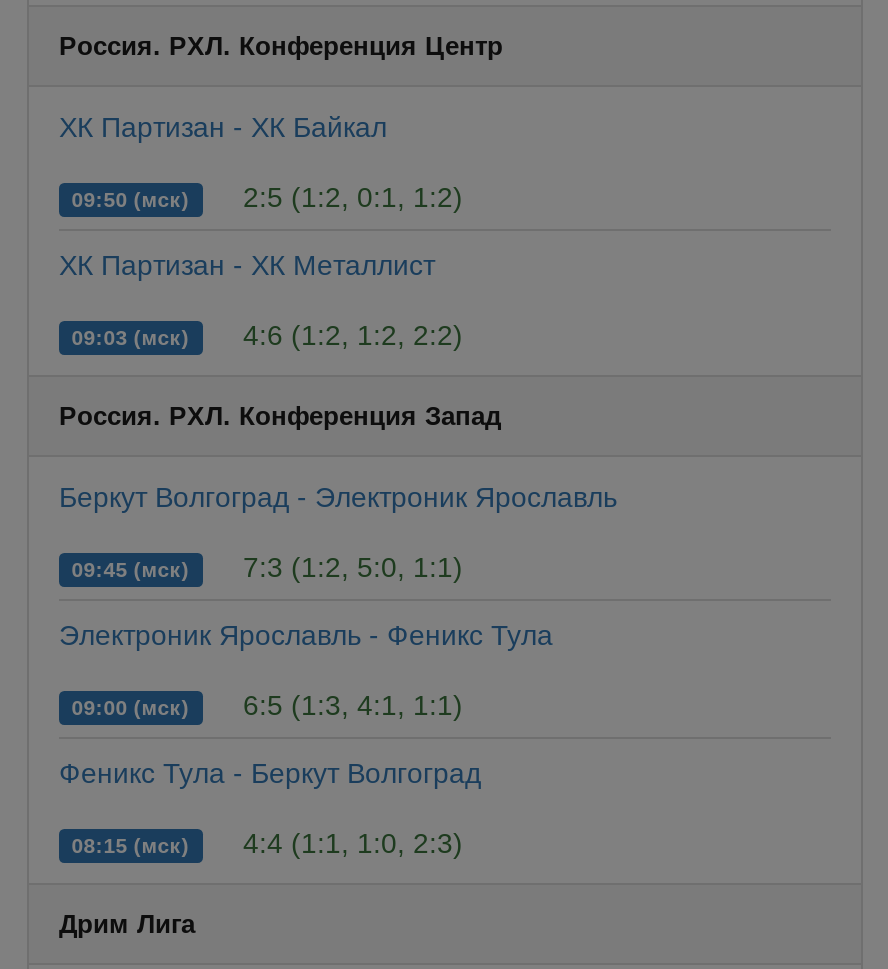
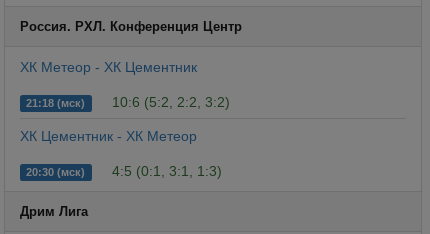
[59,111,617,859] ХК Партизан - ХК Байкал | 09:50 (мск) | 2:5 (1:2, 0:1, 1:2) | ХК Партизан - ХК Металлист | 09:03 (мск) | 4:6 (1:2, 1:2, 2:2) | Россия. РХЛ. Конференция Запад | Беркут Волгоград - Электроник Ярославль | 09:45 (мск) | 7:3 (1:2, 5:0, 1:1) | Электроник Ярославль - Феникс Тула | 09:00 (мск) | 6:5 (1:3, 4:1, 1:1) | Феникс Тула - Беркут Волгоград | 08:15 (мск) | 4:4 (1:1, 1:0, 2:3) -> [20,59,234,179] ХК Метеор - ХК Цементник | 21:18 (мск) | 10:6 (5:2, 2:2, 3:2) | ХК Цементник - ХК Метеор | 20:30 (мск) | 4:5 (0:1, 3:1, 1:3)

